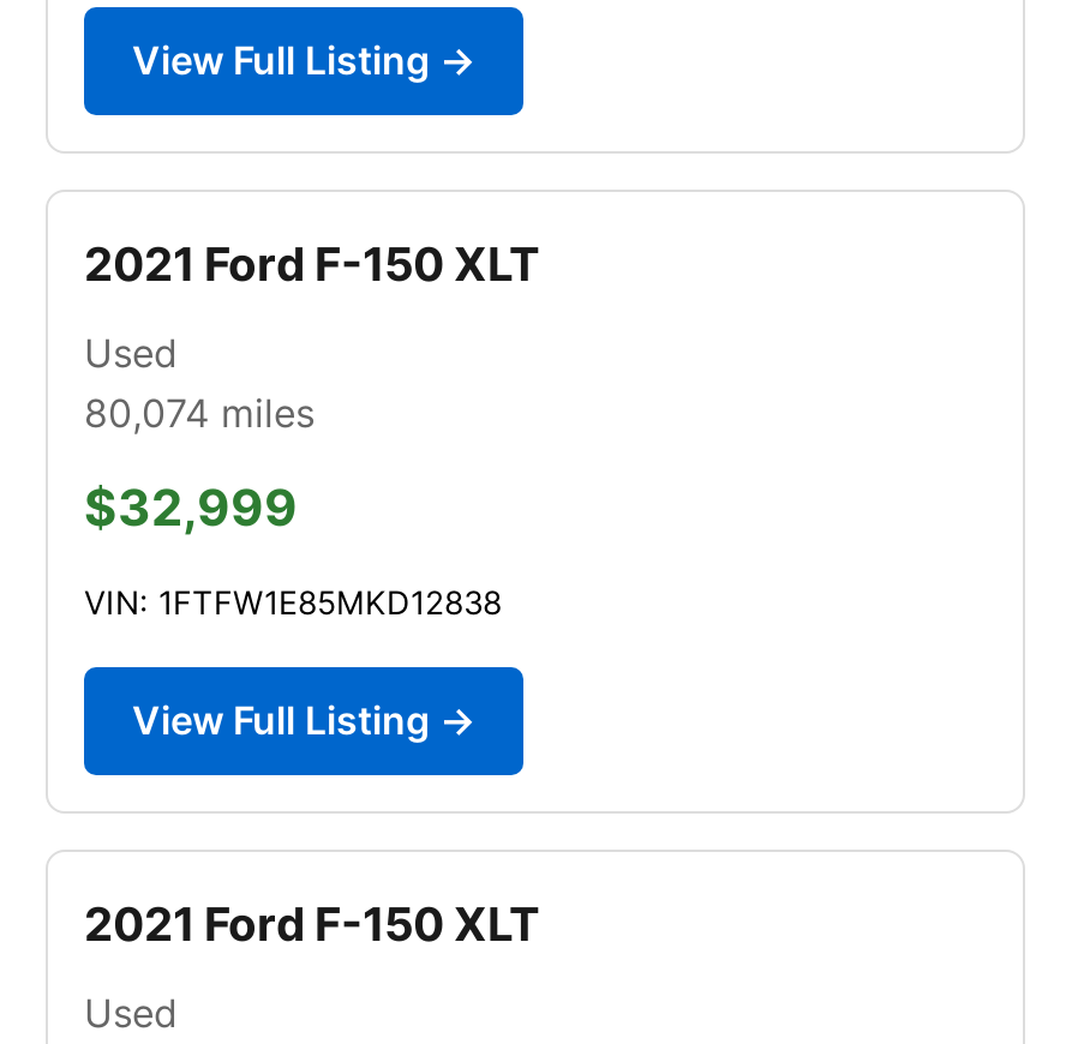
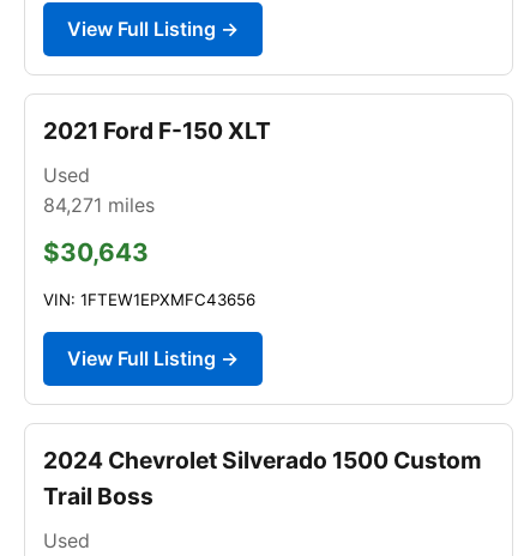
[84,389,315,437] 80,074 miles -> [43,193,155,217] 84,271 miles
[84,477,298,537] $32,999 -> [43,237,149,267] $30,643
[84,583,502,621] VIN: 1FTFW1E85MKD12838 -> [43,290,255,309] VIN: 1FTEW1EPXMFC43656
[84,895,540,953] 2021 Ford F-150 XLT -> [43,446,482,510] 2024 Chevrolet Silverado 1500 Custom | Trail Boss

